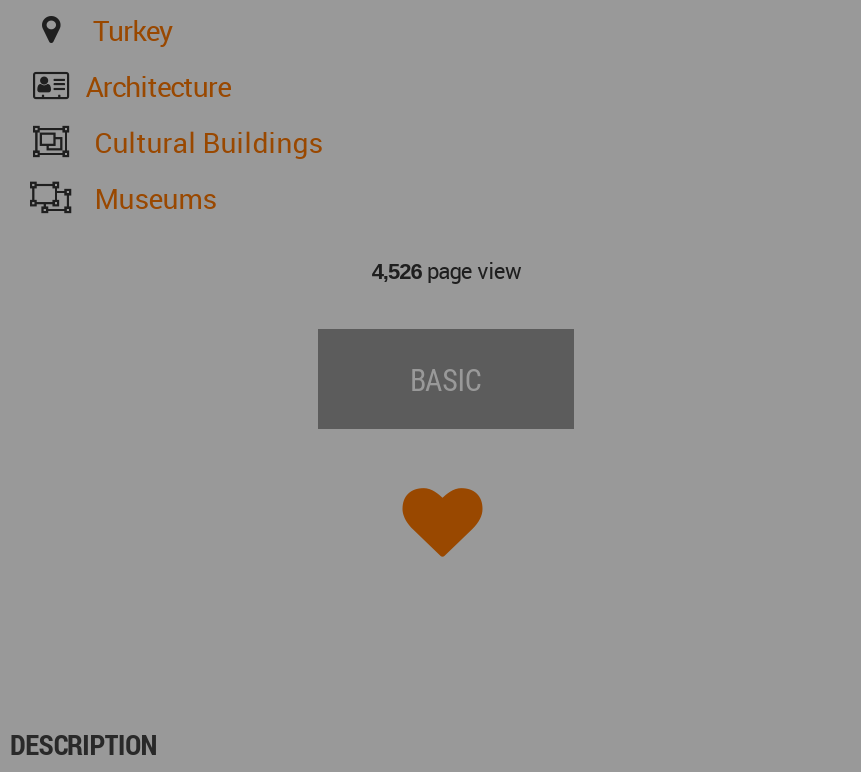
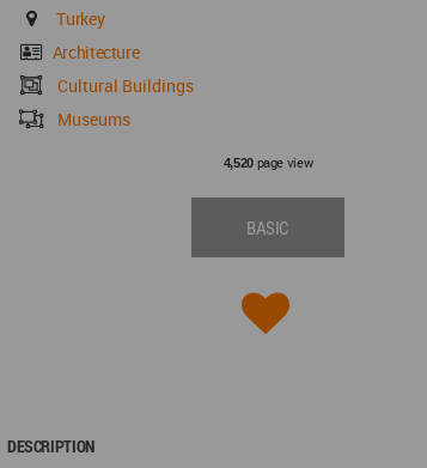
[372,255,520,285] 4,526 page view -> [223,153,312,171] 4,520 page view

